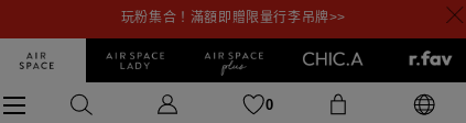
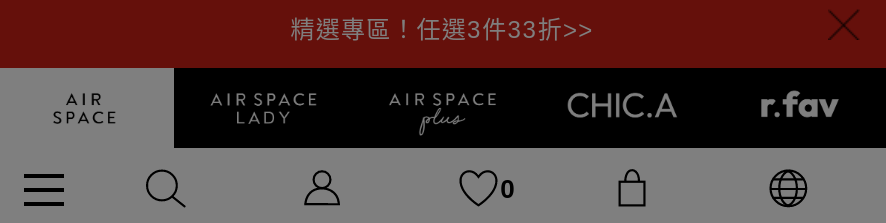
[121,10,346,25] 玩粉集合！滿額即贈限量行李吊牌>> -> [291,16,593,44] 精選專區！任選3件33折>>

